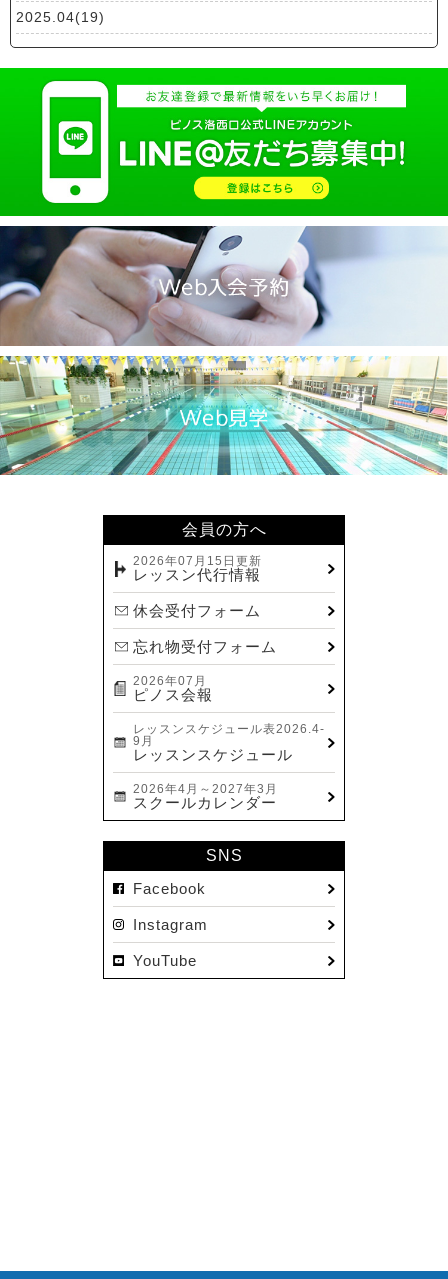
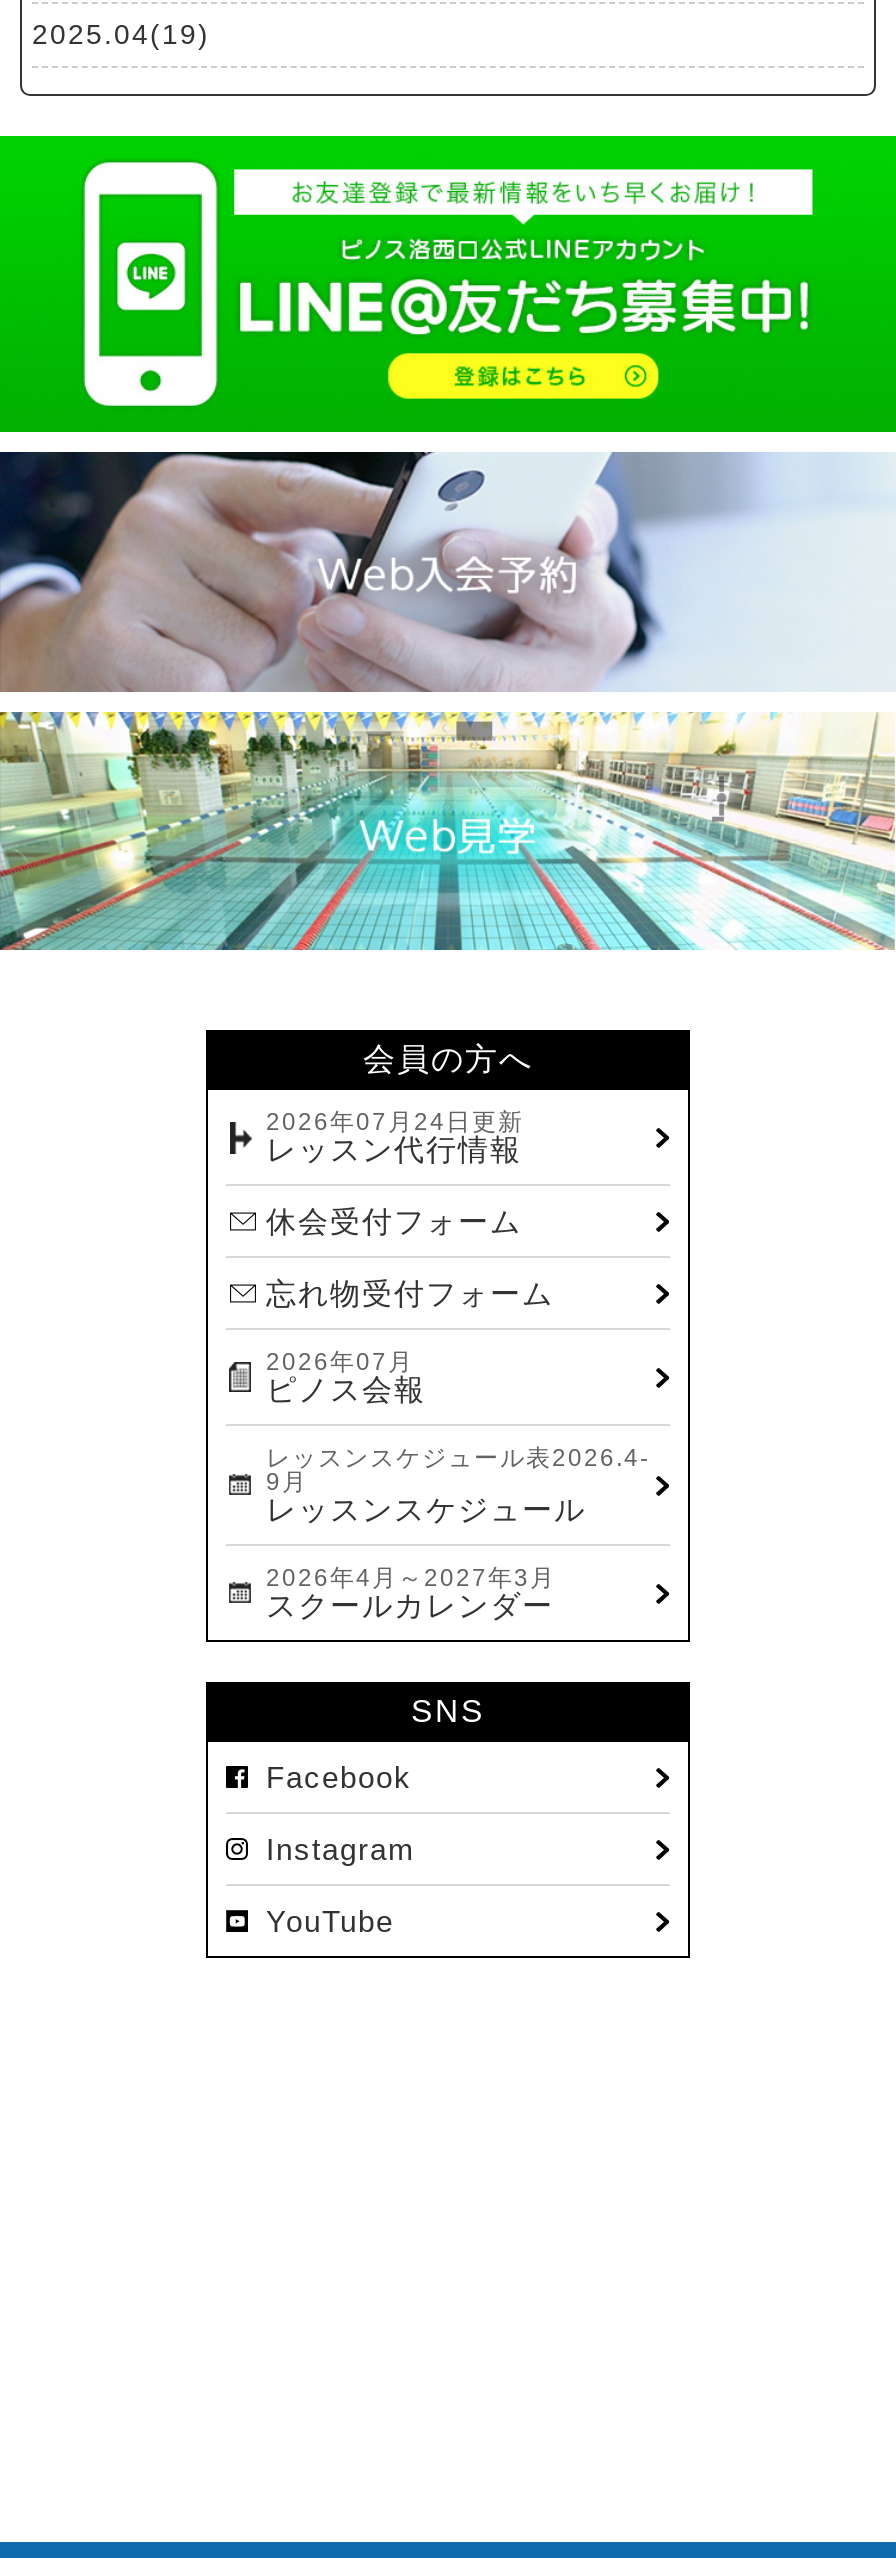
[133,554,262,568] 2026年07月15日更新 -> [266,1108,524,1136] 2026年07月24日更新

